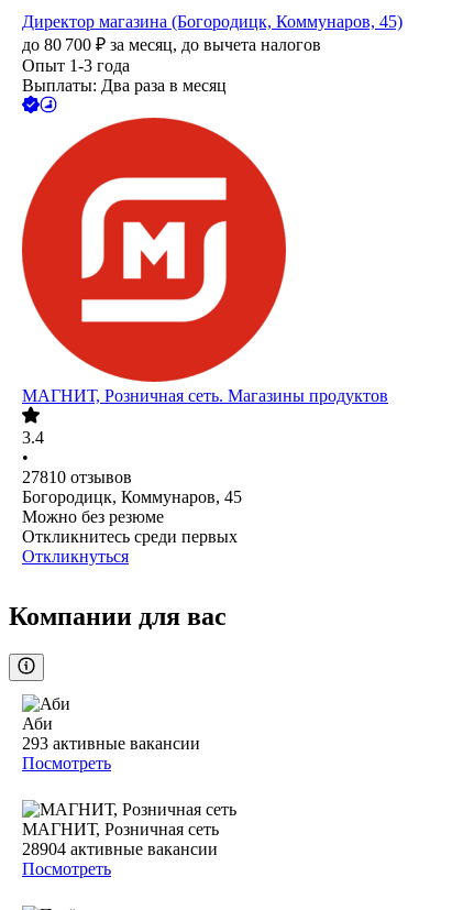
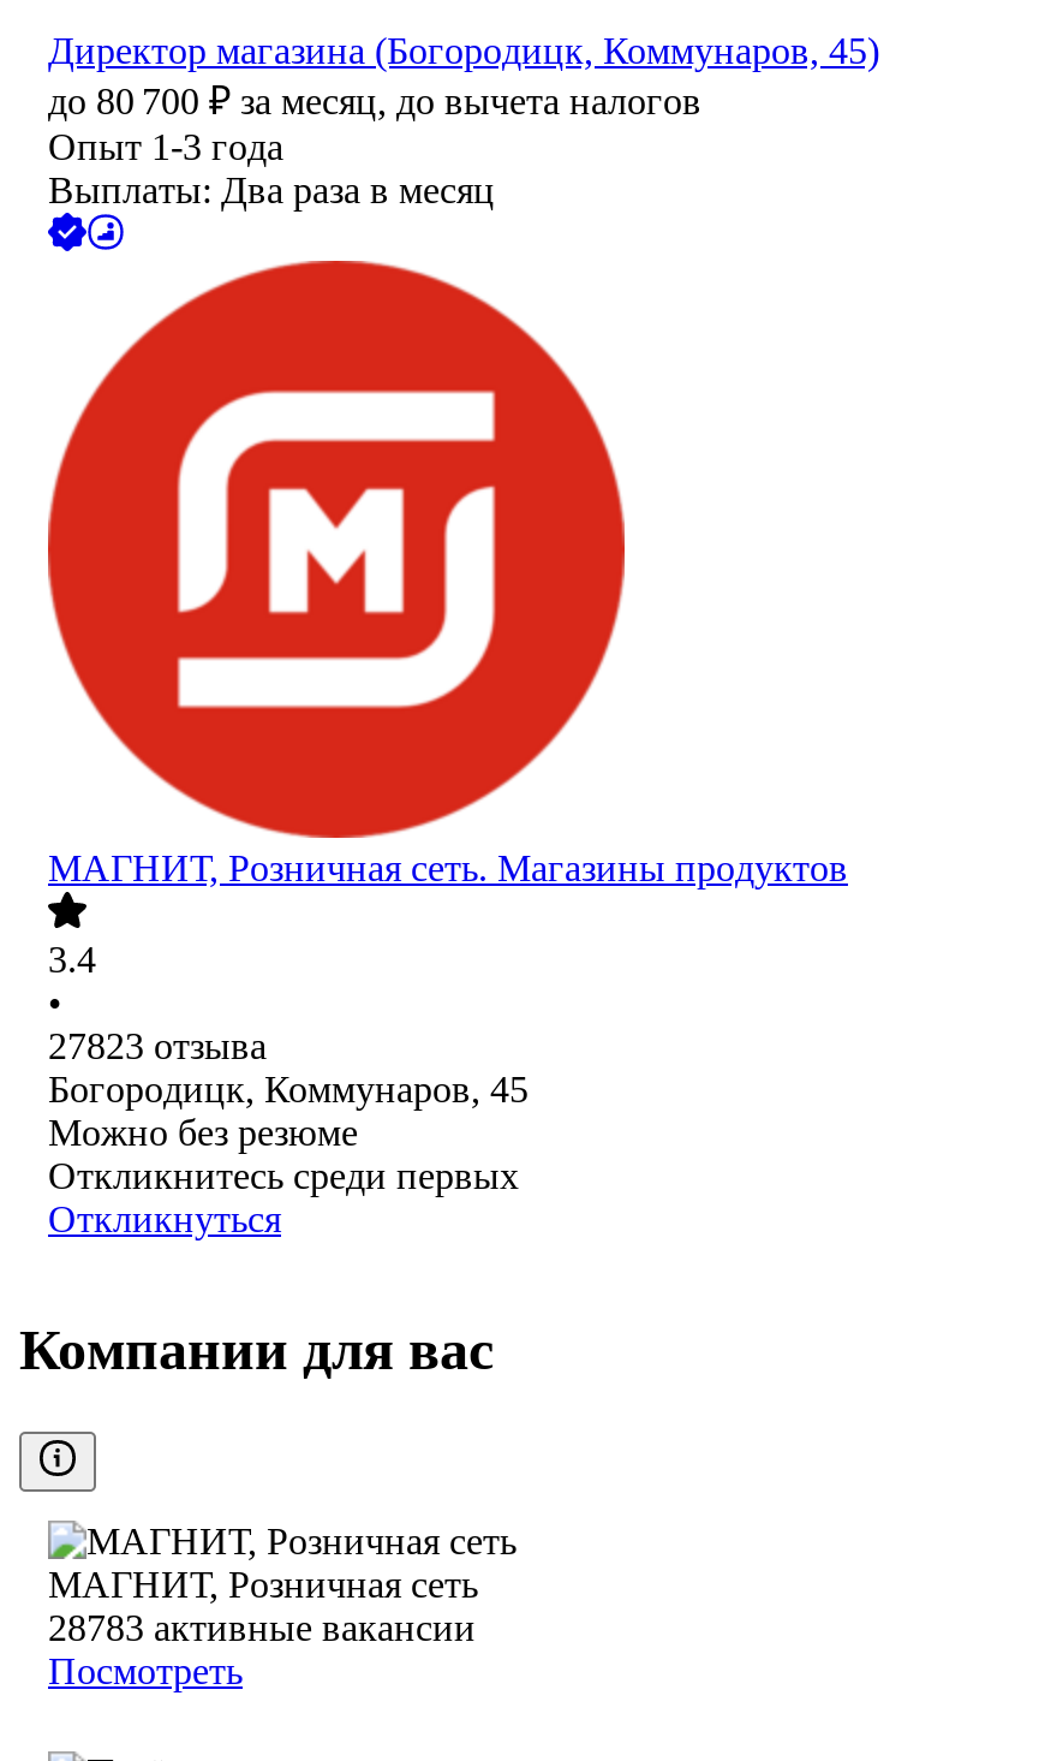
[22,468,132,487] 27810 отзывов -> [48,1027,267,1067] 27823 отзыва
[22,714,200,773] Аби | 293 активные вакансии | Посмотреть -> none
[22,840,218,859] 28904 активные вакансии -> [48,1608,476,1649] 28783 активные вакансии

